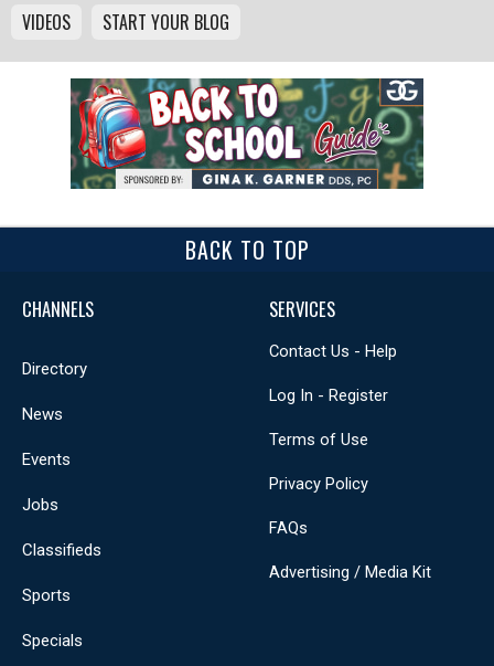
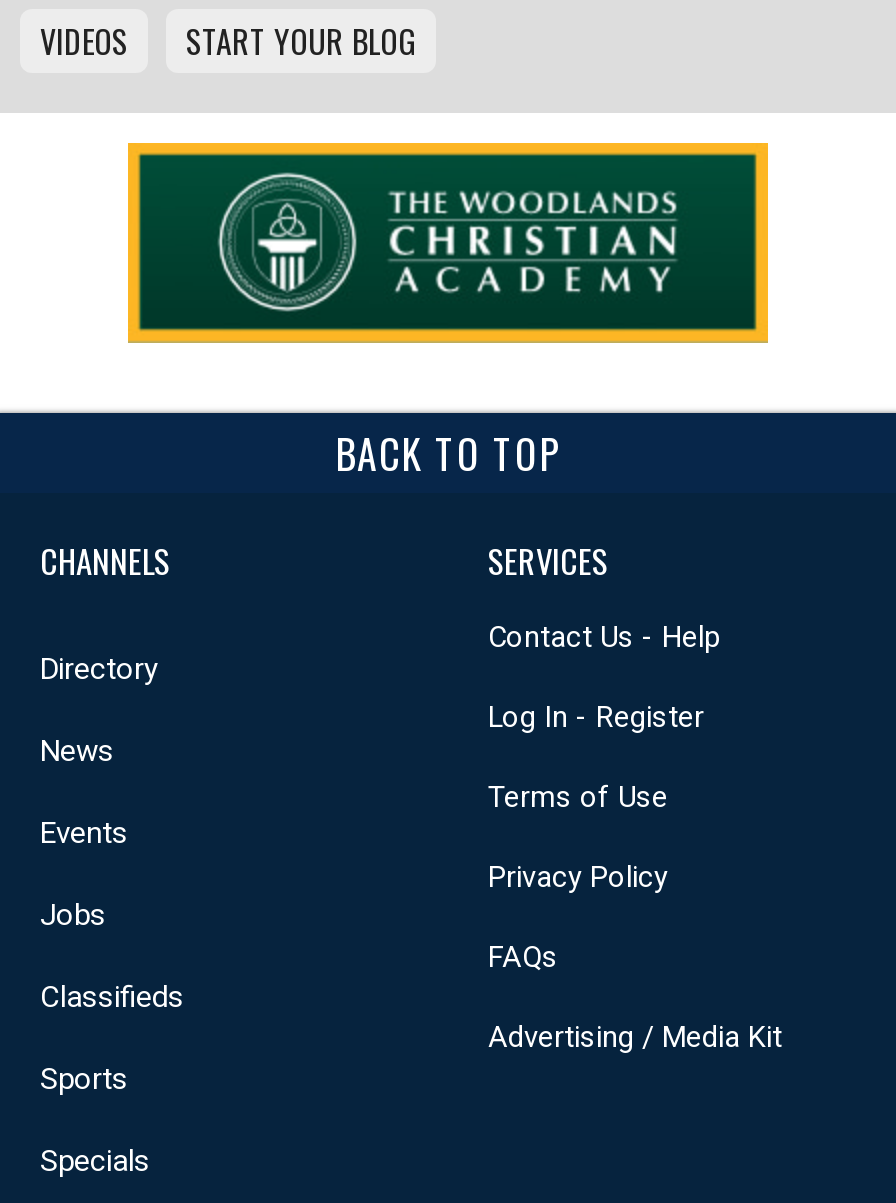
[69,77,425,190] [image] -> [126,141,770,345] [image]

